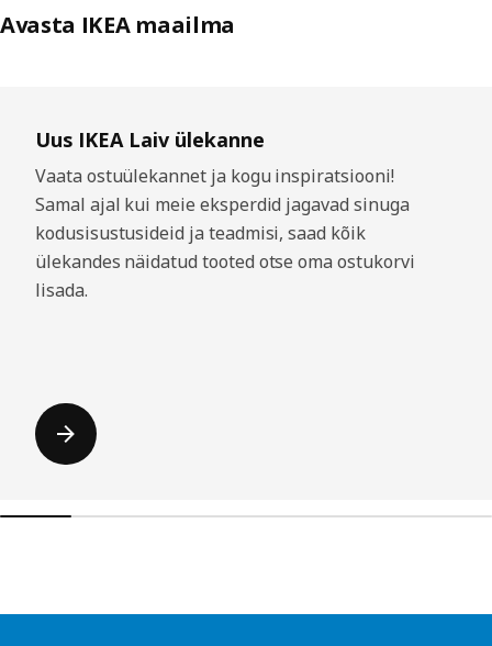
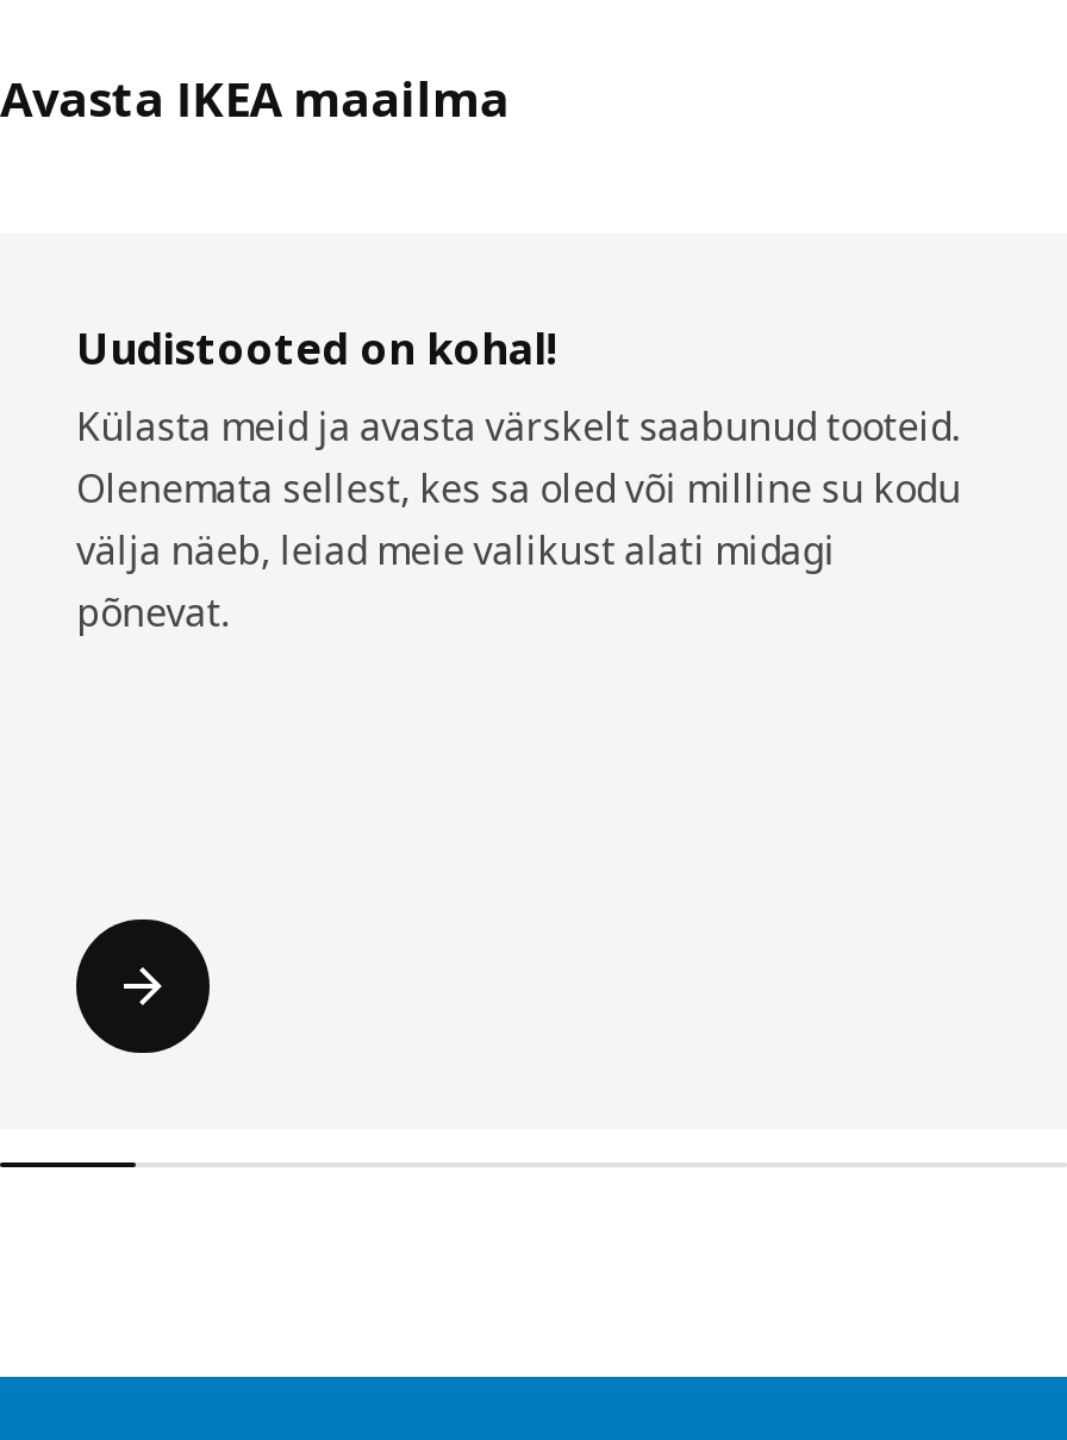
[35,126,415,302] Uus IKEA Laiv ülekanne | Vaata ostuülekannet ja kogu inspiratsiooni! | Samal ajal kui meie eksperdid jagavad sinuga | kodusisustusideid ja teadmisi, saad kõik | ülekandes näidatud tooted otse oma ostukorvi | lisada. -> [76,319,961,638] Uudistooted on kohal! | Külasta meid ja avasta värskelt saabunud tooteid. | Olenemata sellest, kes sa oled või milline su kodu | välja näeb, leiad meie valikust alati midagi | põnevat.

